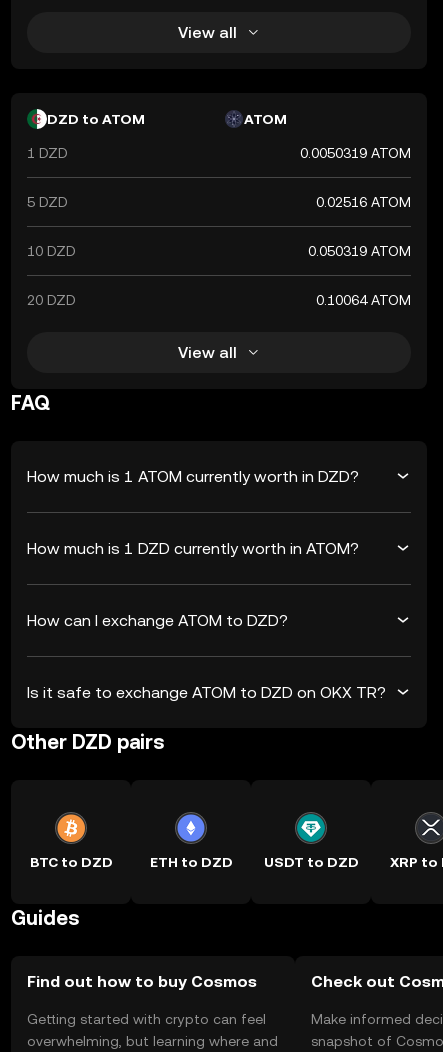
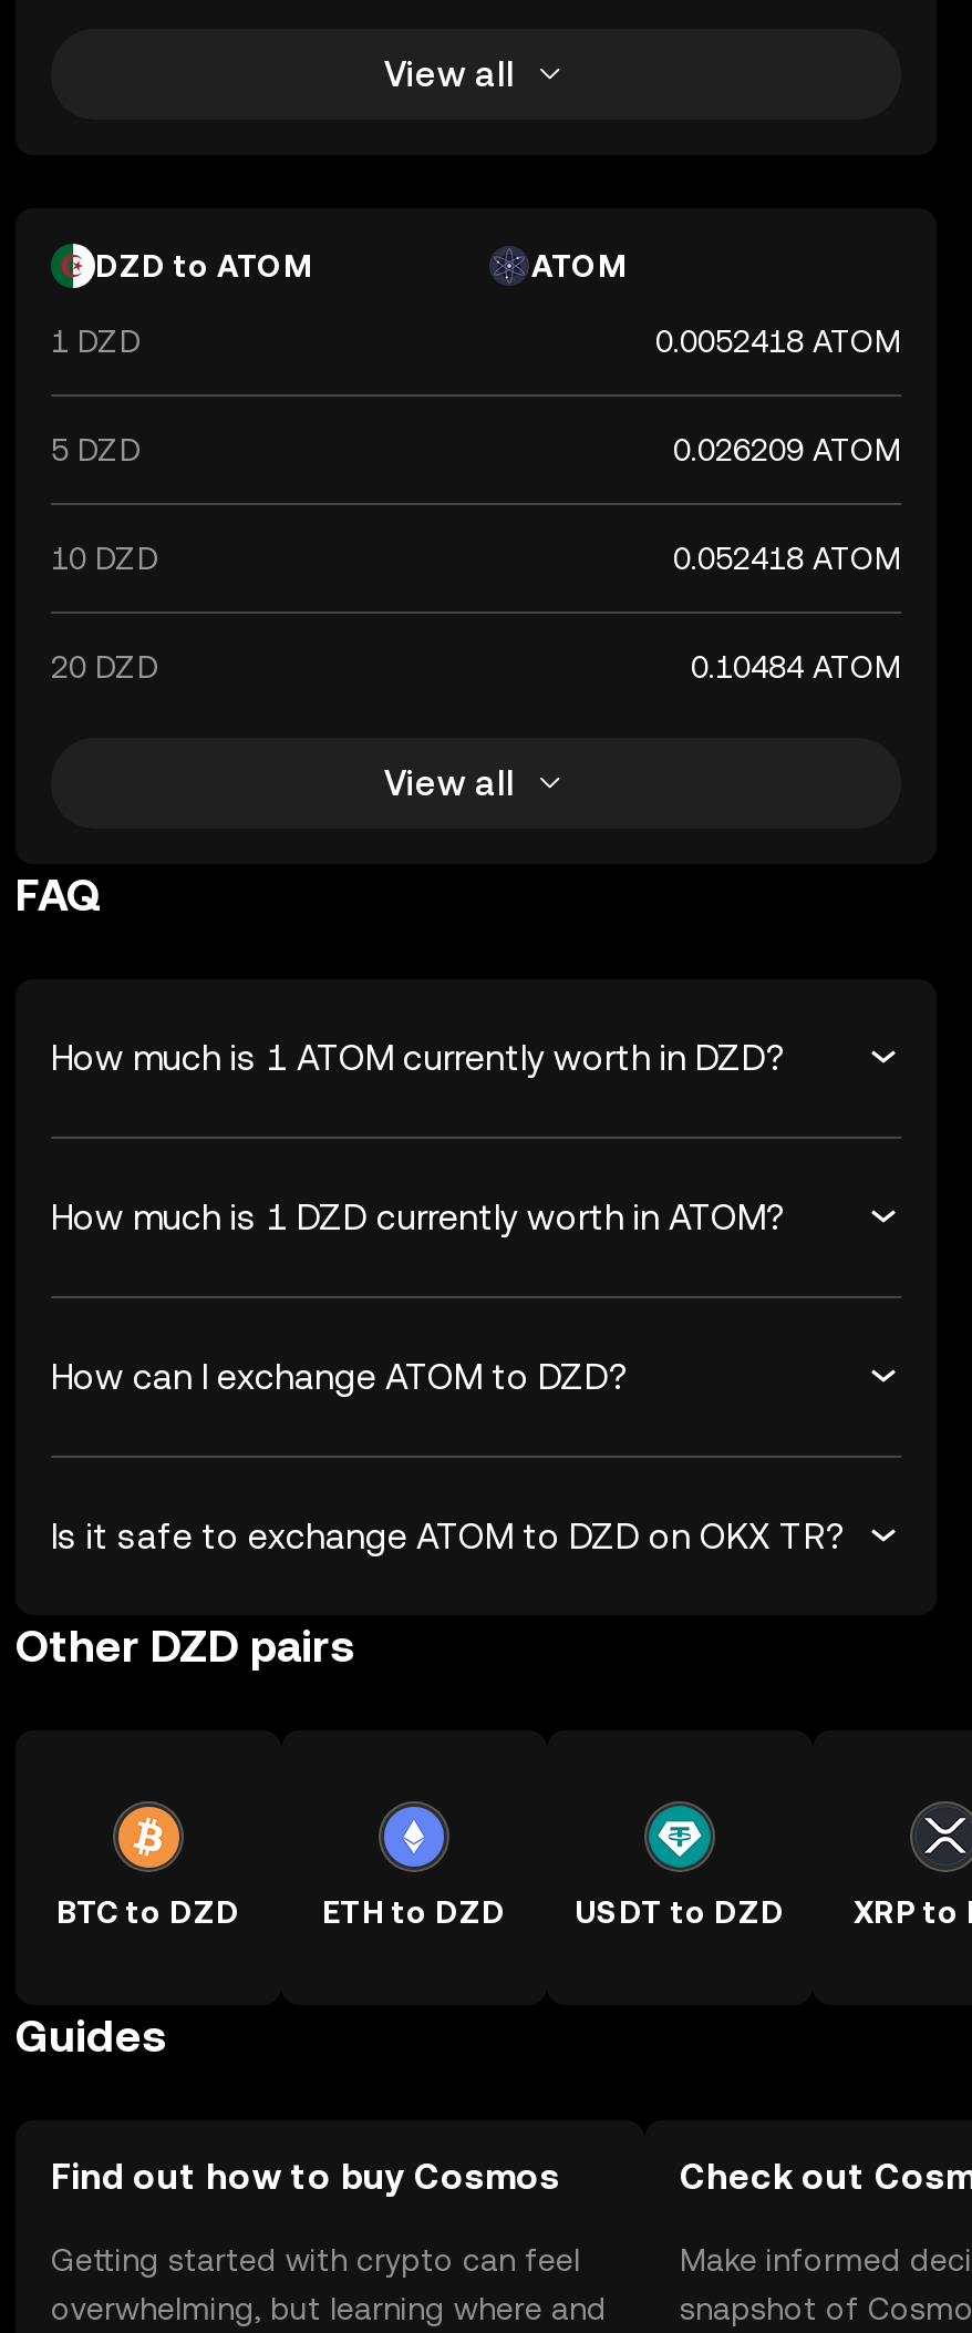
[300,145,411,161] 0.0050319 ATOM -> [655,323,901,359] 0.0052418 ATOM
[316,194,411,210] 0.02516 ATOM -> [673,432,901,467] 0.026209 ATOM
[308,243,411,259] 0.050319 ATOM -> [673,541,901,576] 0.052418 ATOM
[316,292,411,308] 0.10064 ATOM -> [691,649,901,685] 0.10484 ATOM

